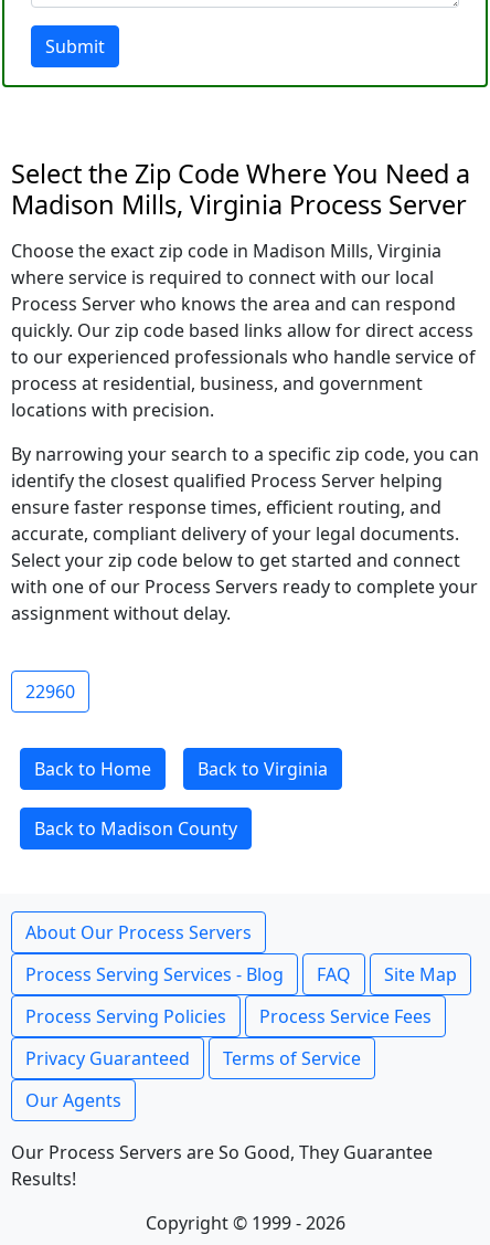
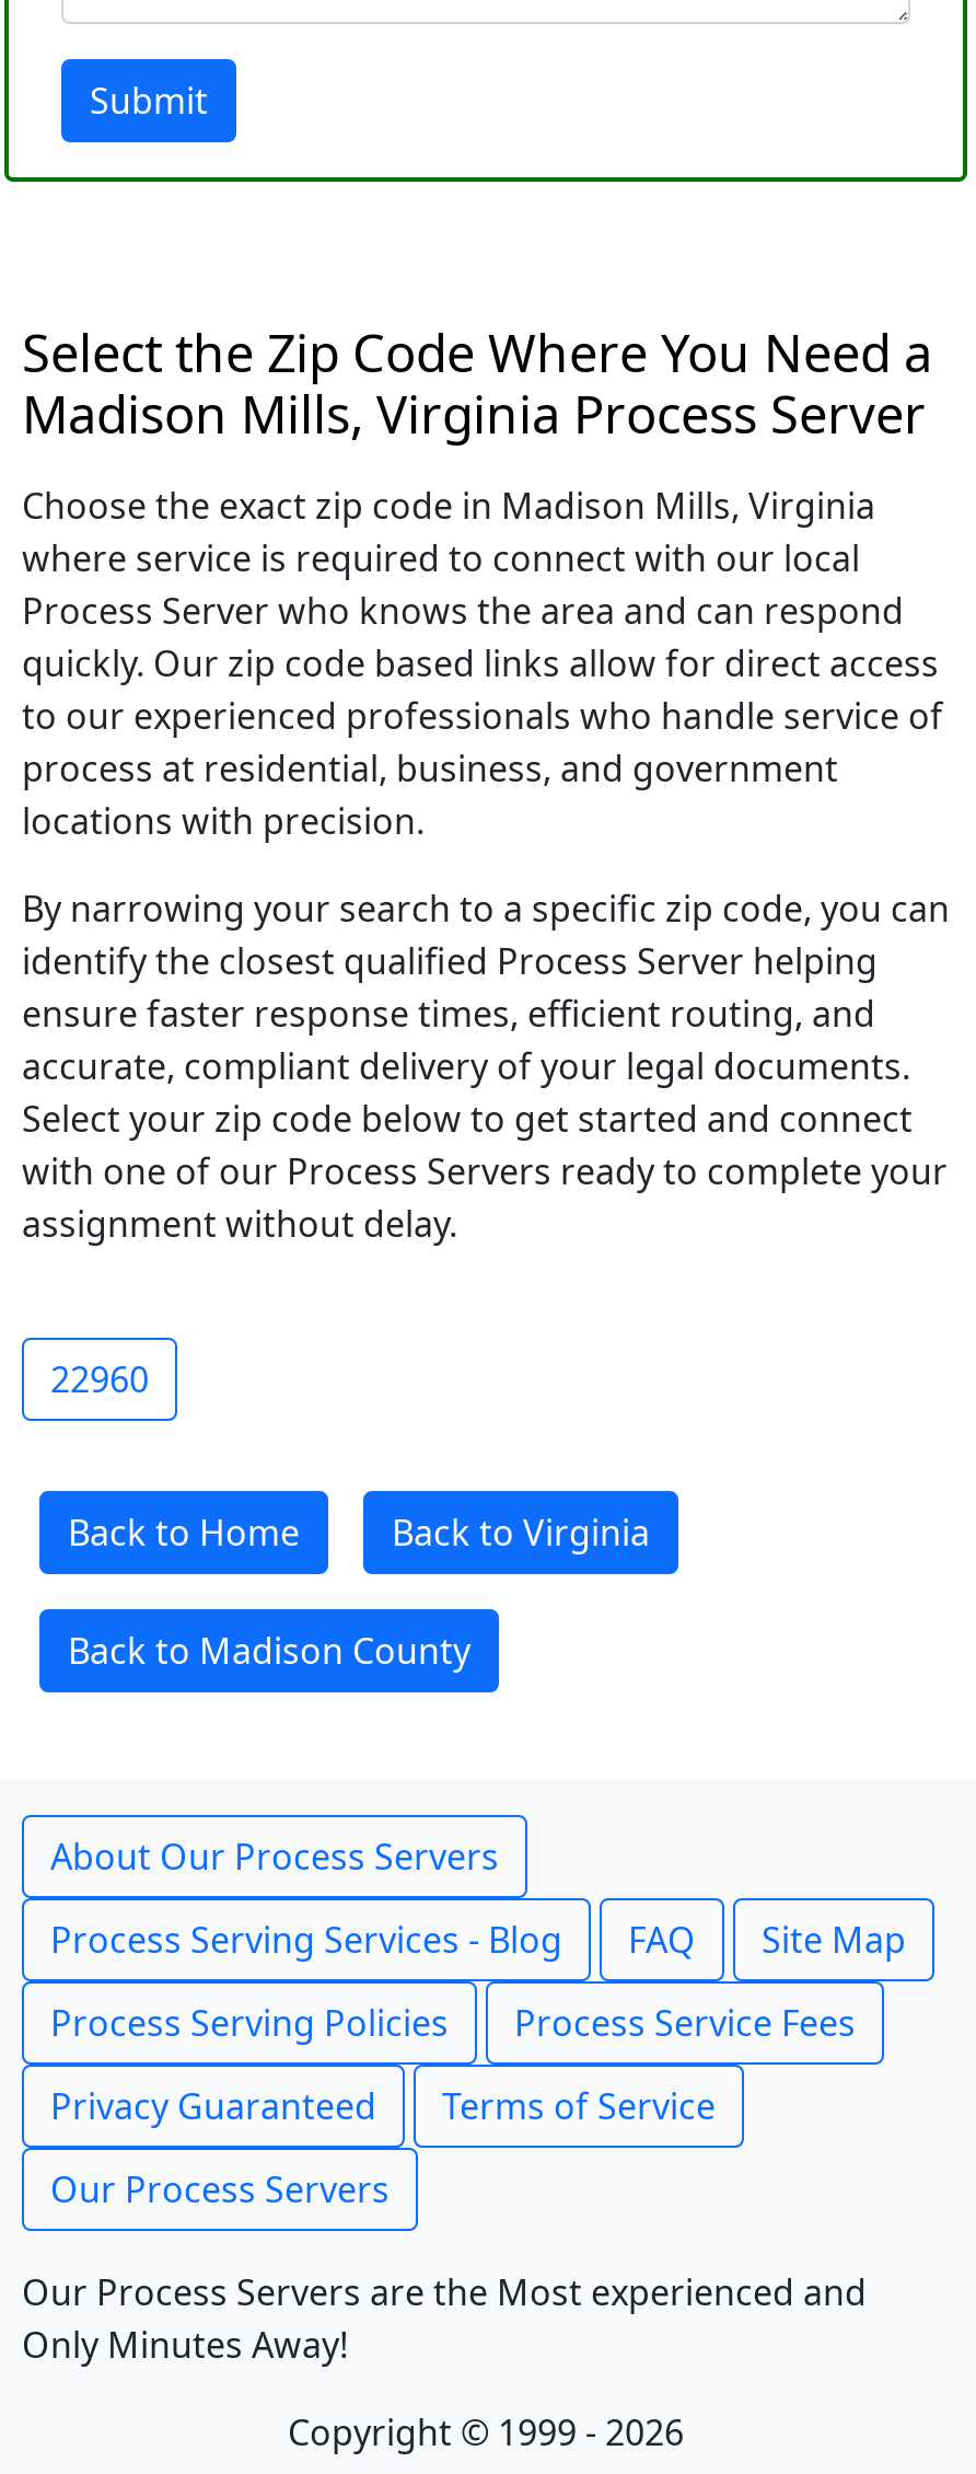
[25,1088,121,1112] Our Agents -> [50,2165,390,2213] Our Process Servers
[11,1140,433,1191] Our Process Servers are So Good, They Guarantee | Results! -> [22,2268,867,2369] Our Process Servers are the Most experienced and | Only Minutes Away!

